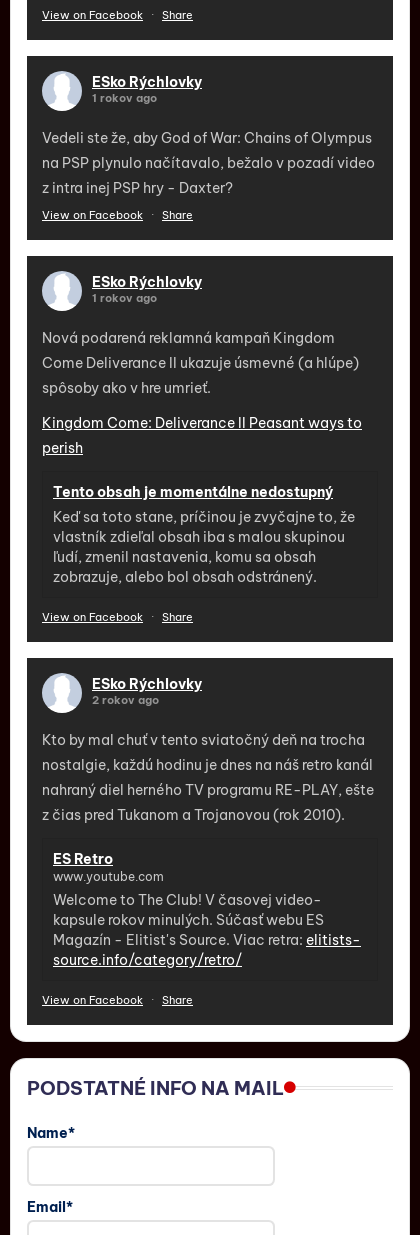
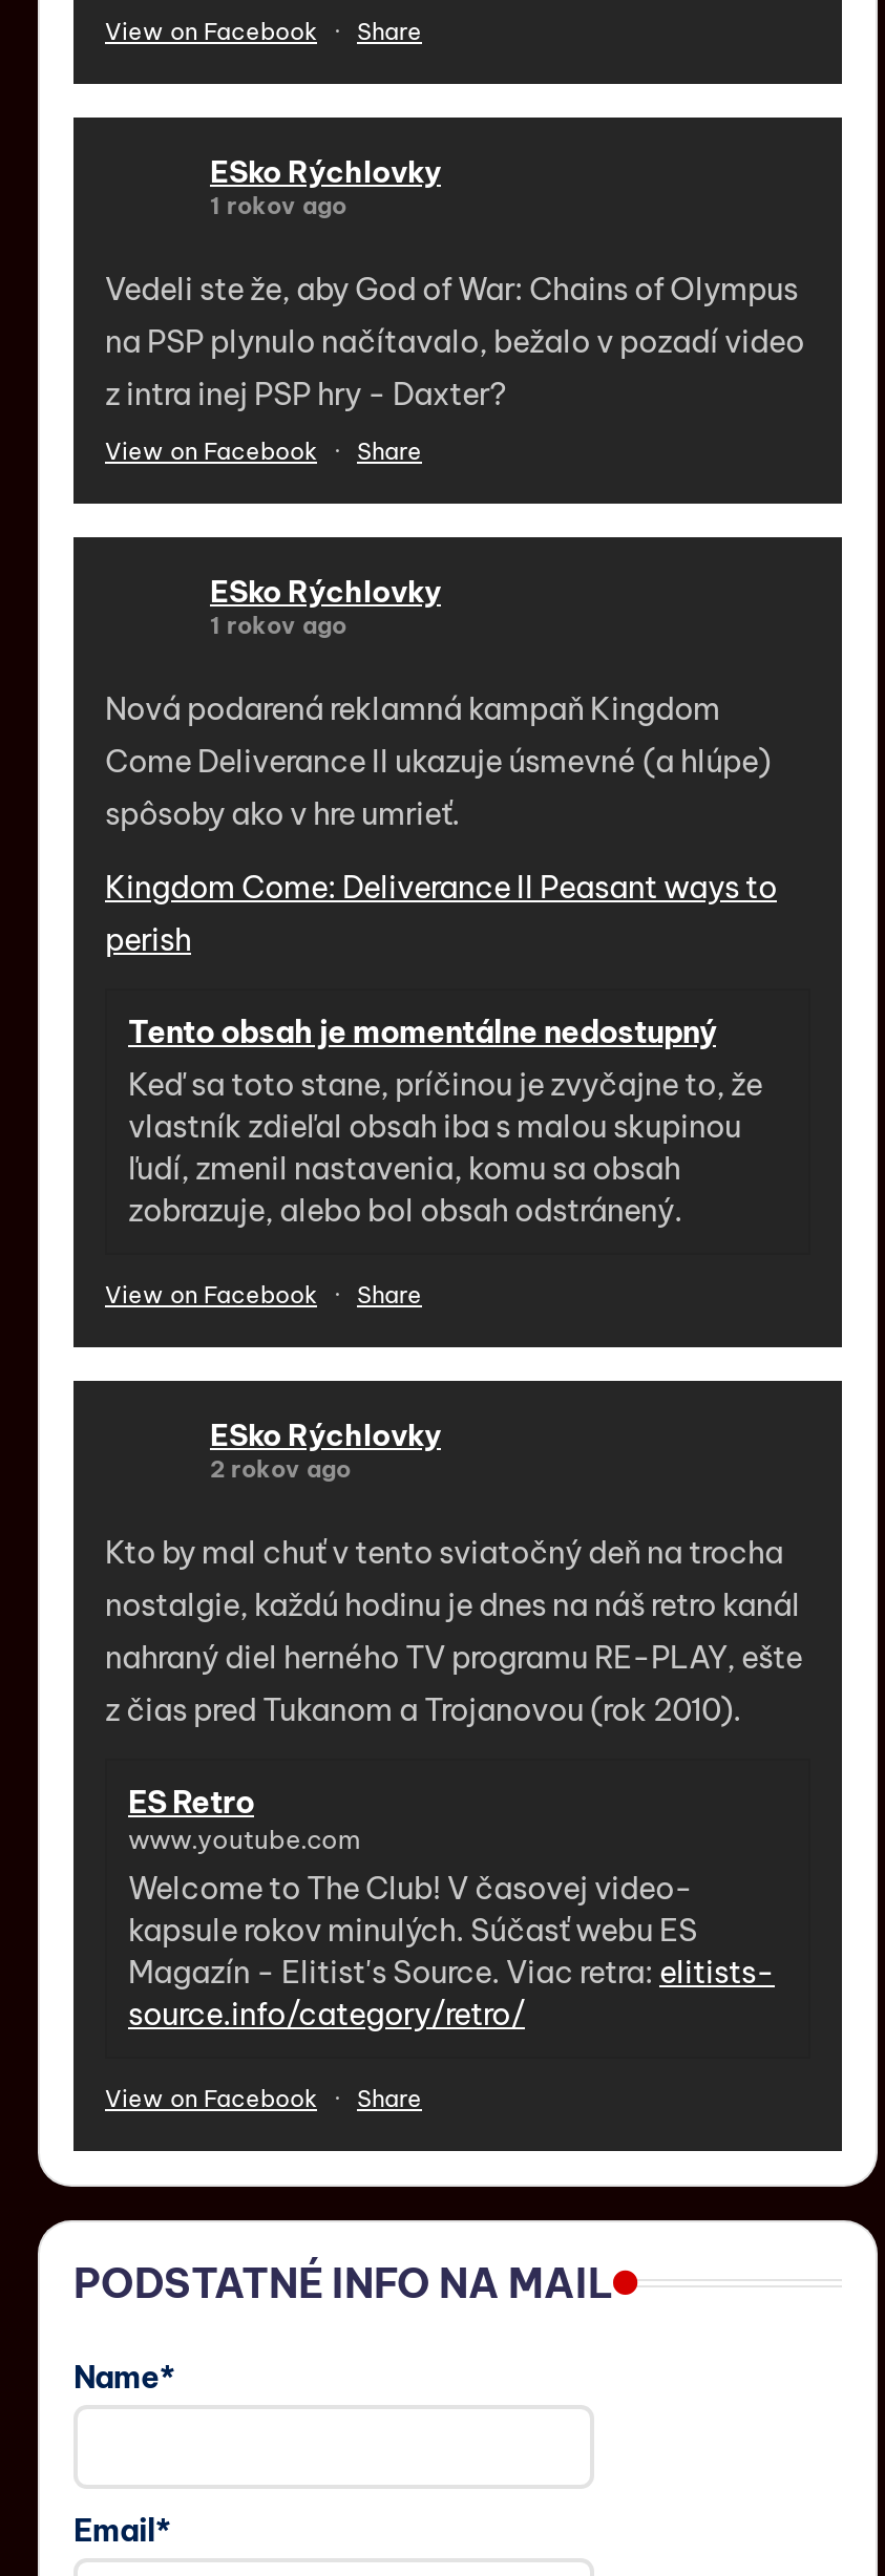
[41,70,83,112] [image] -> none
[41,270,83,312] [image] -> none
[41,672,83,714] [image] -> none

